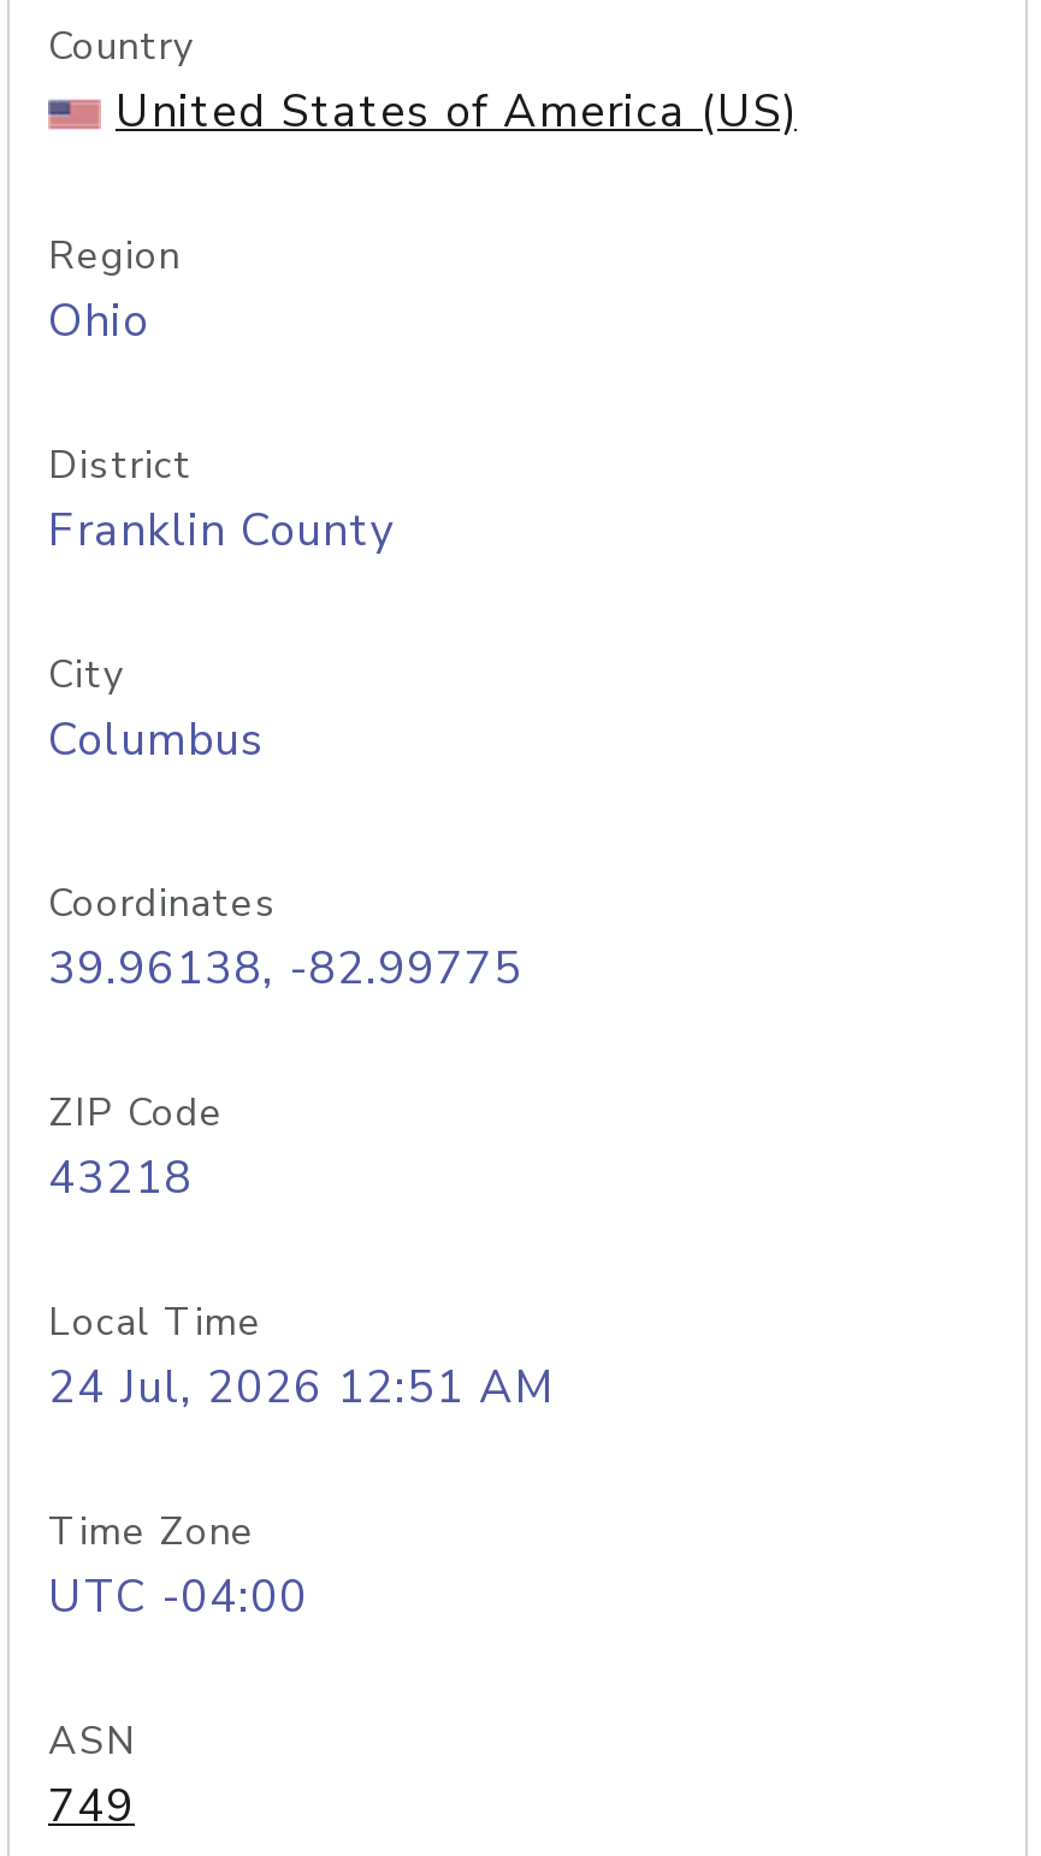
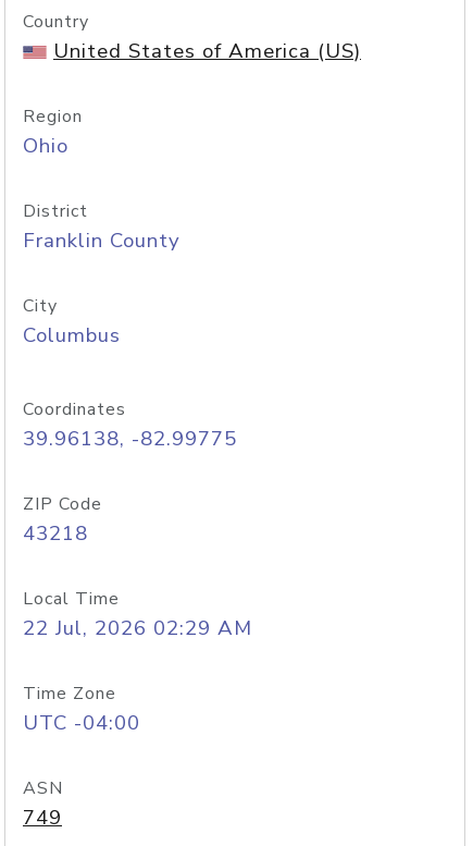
[48,1356,556,1419] 24 Jul, 2026 12:51 AM -> [23,614,252,642] 22 Jul, 2026 02:29 AM

